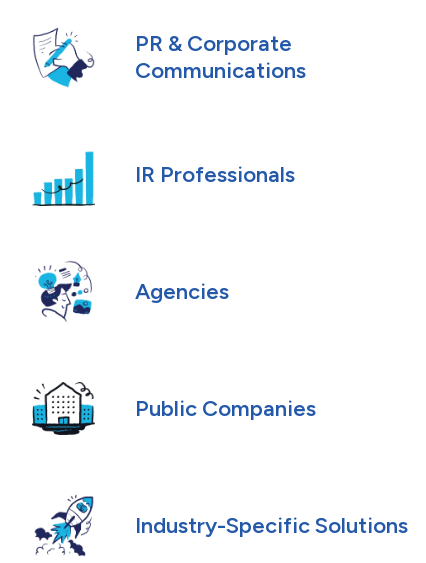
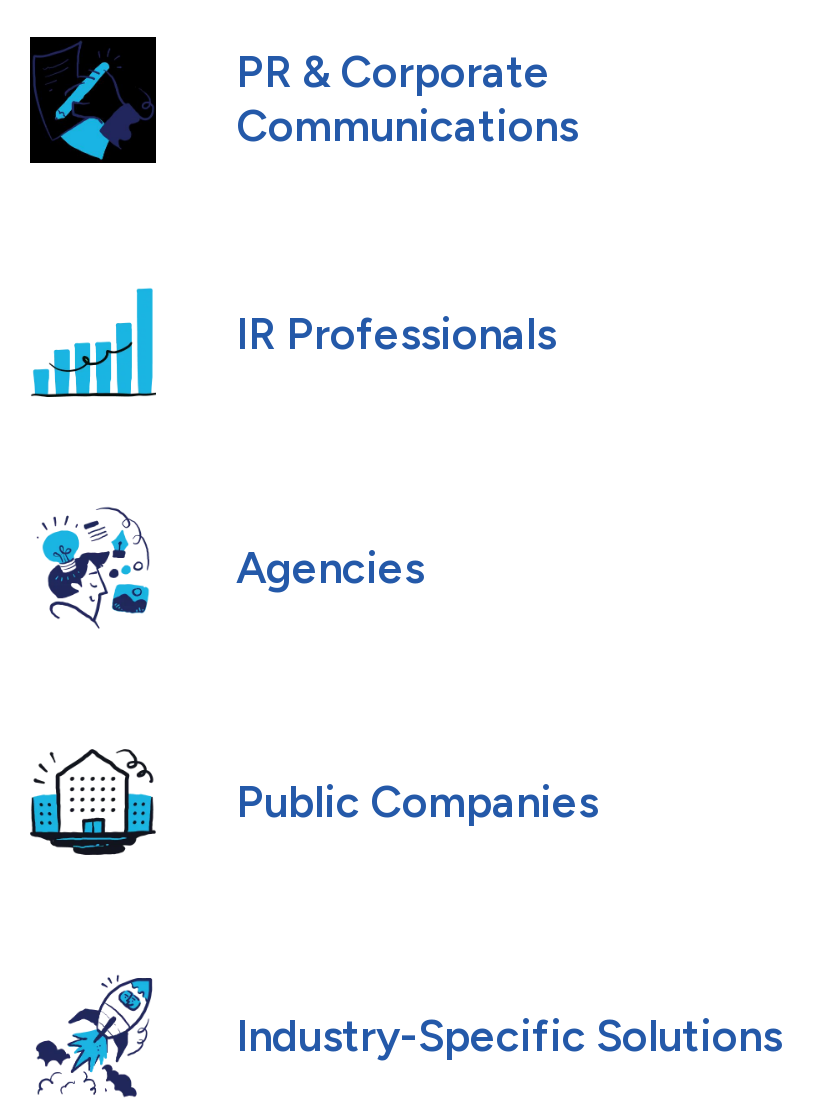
[32,26,95,89] [image] -> [28,35,158,165] [image]

